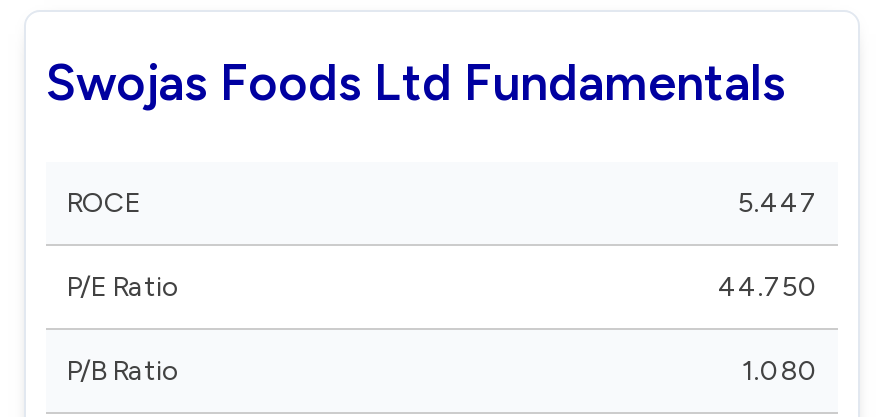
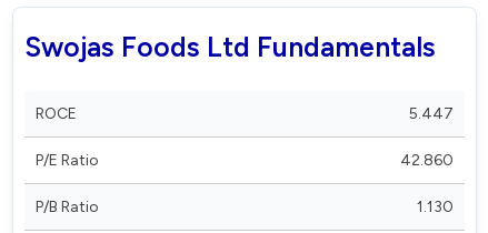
[718,270,818,304] 44.750 -> [400,151,454,170] 42.860
[742,354,818,388] 1.080 -> [417,197,454,216] 1.130

